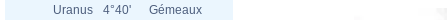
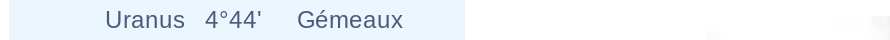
[53,3,202,17] Uranus 4°40' Gémeaux -> [105,6,403,34] Uranus 4°44' Gémeaux

